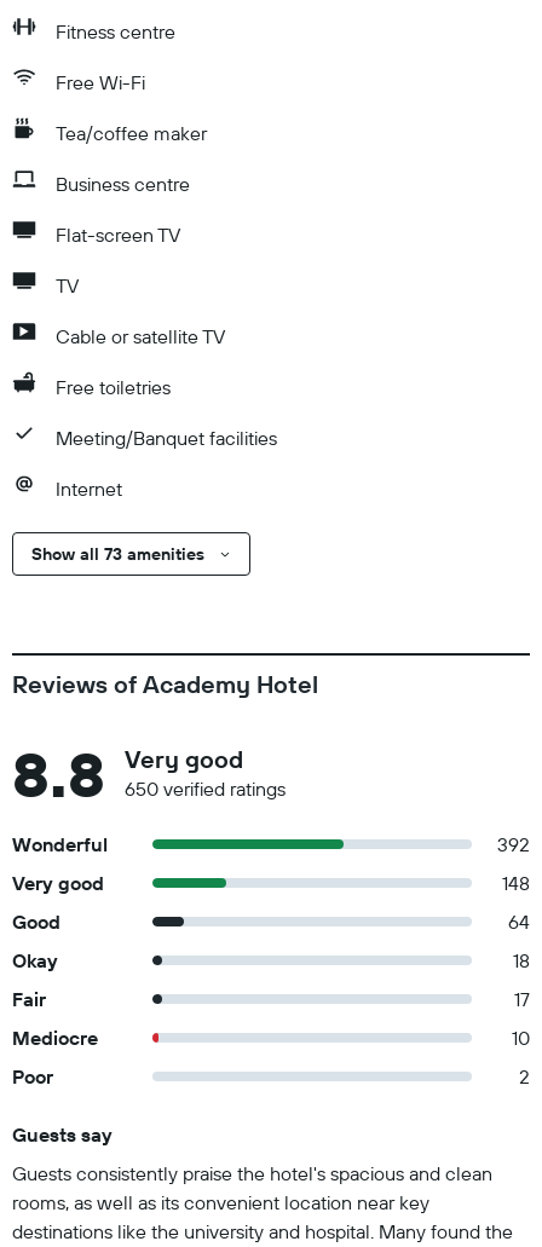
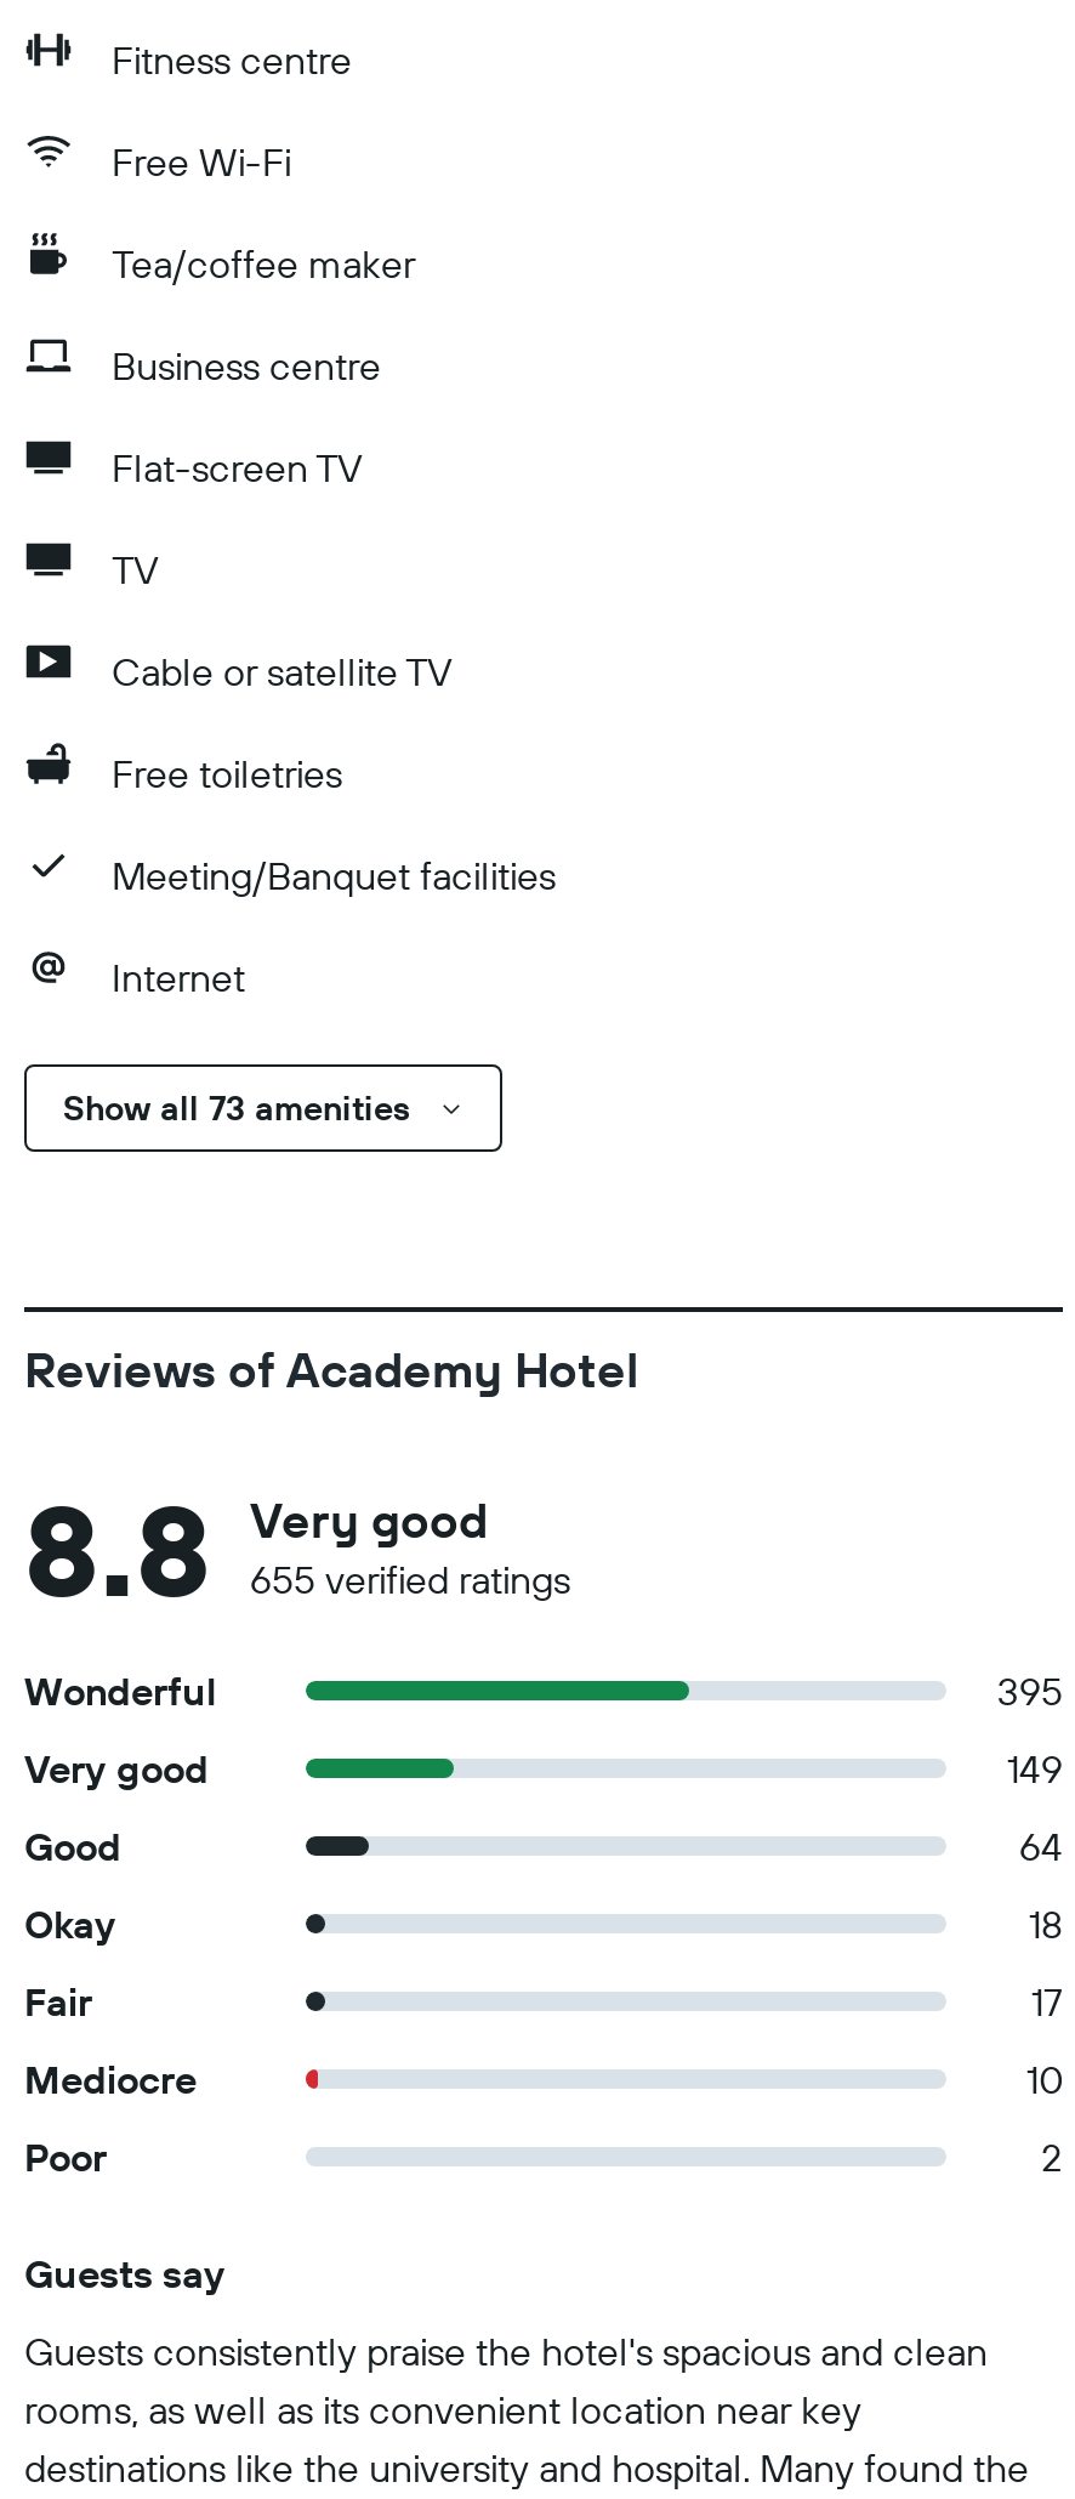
[125,777,286,801] 650 verified ratings -> [250,1555,570,1603] 655 verified ratings
[497,832,530,856] 392 -> [997,1666,1063,1715] 395
[502,871,530,895] 148 -> [1007,1744,1063,1793] 149

